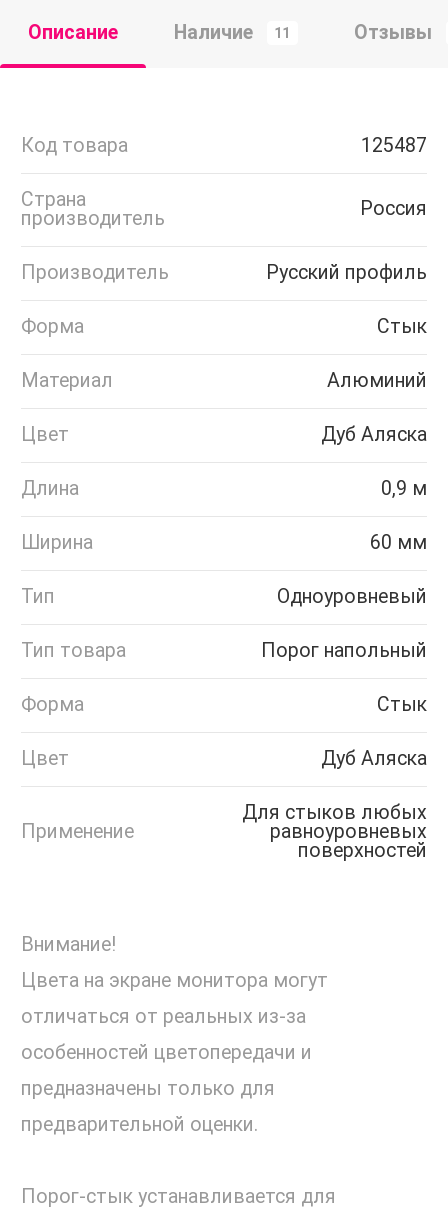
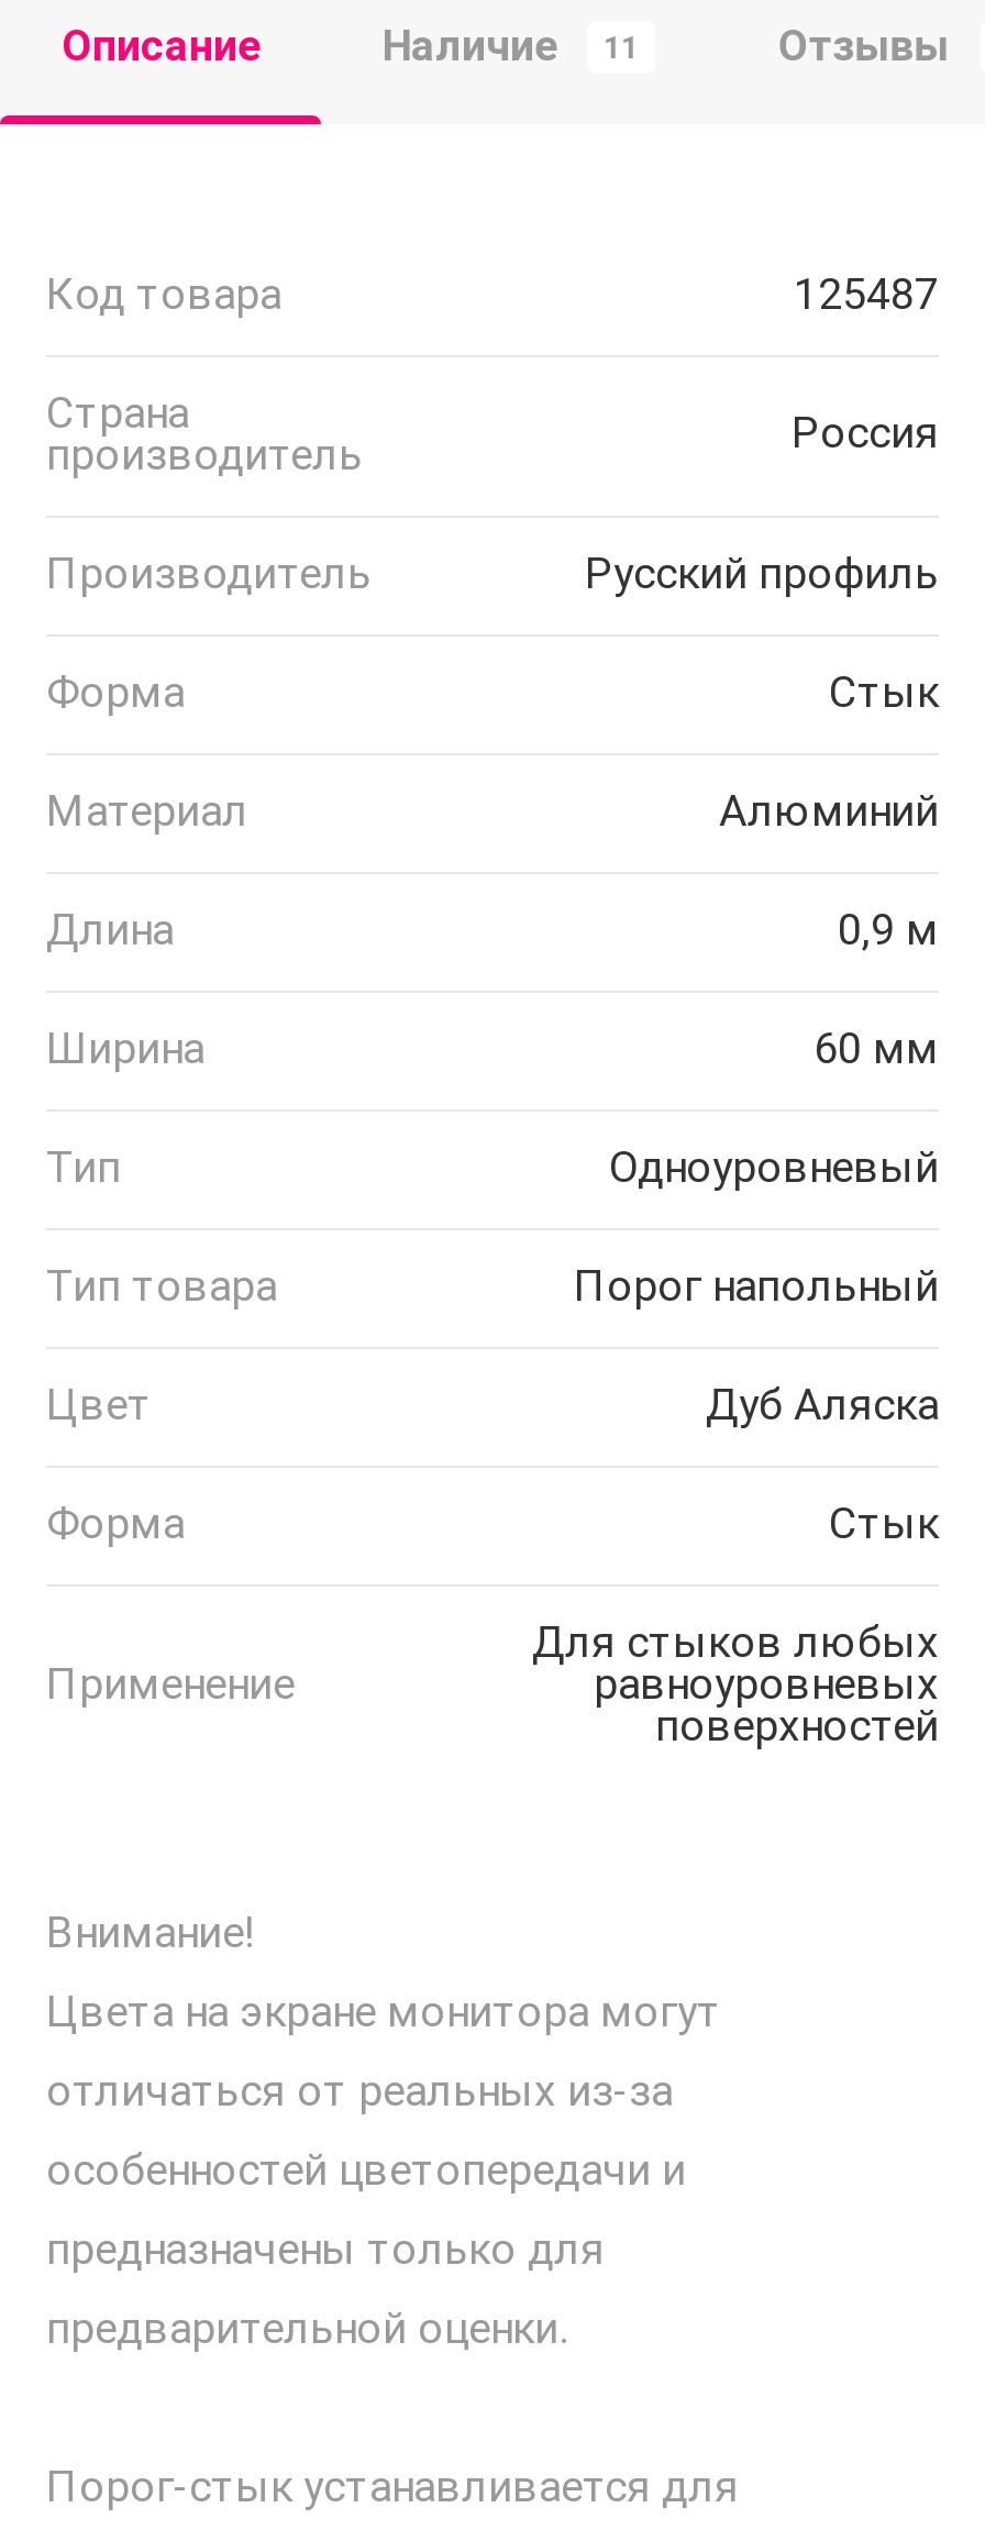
[21,423,427,446] Цвет | Дуб Аляска -> none
none -> [46,1380,939,1431] Цвет | Дуб Аляска
[21,747,427,770] Цвет | Дуб Аляска -> none

